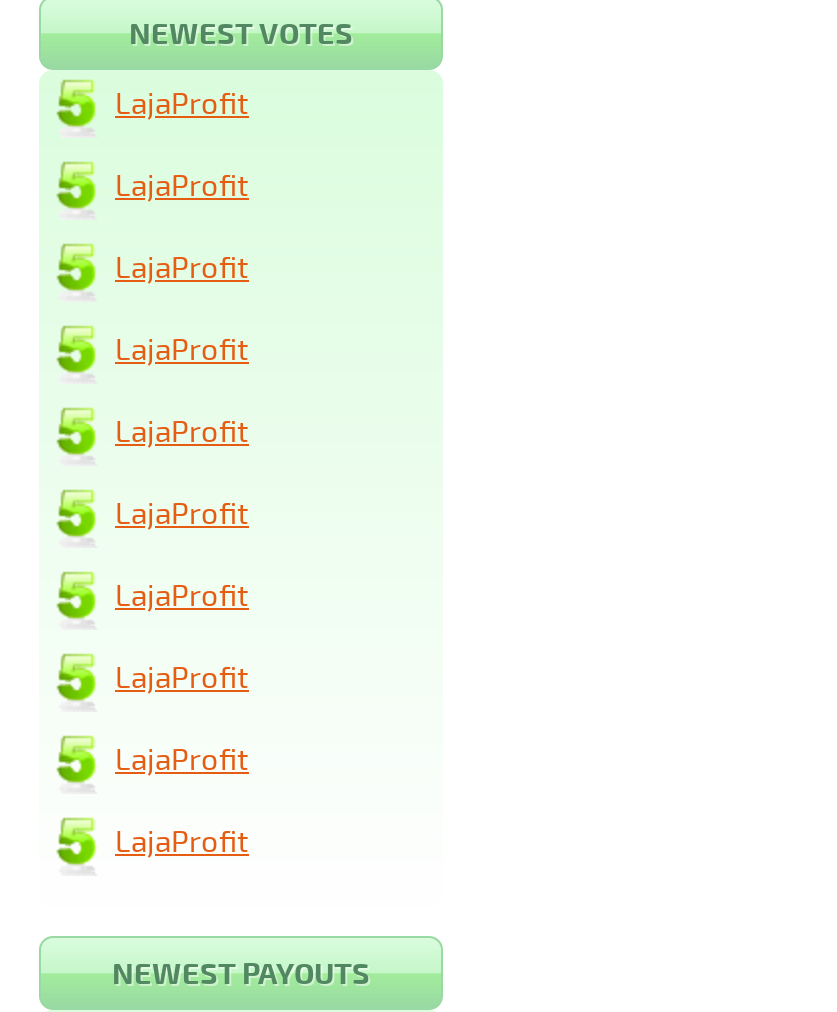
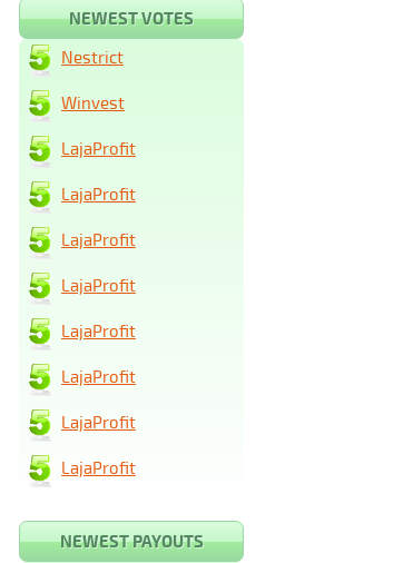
[115,84,249,120] LajaProfit -> [61,47,124,67] Nestrict
[115,166,249,202] LajaProfit -> [61,92,125,112] Winvest

